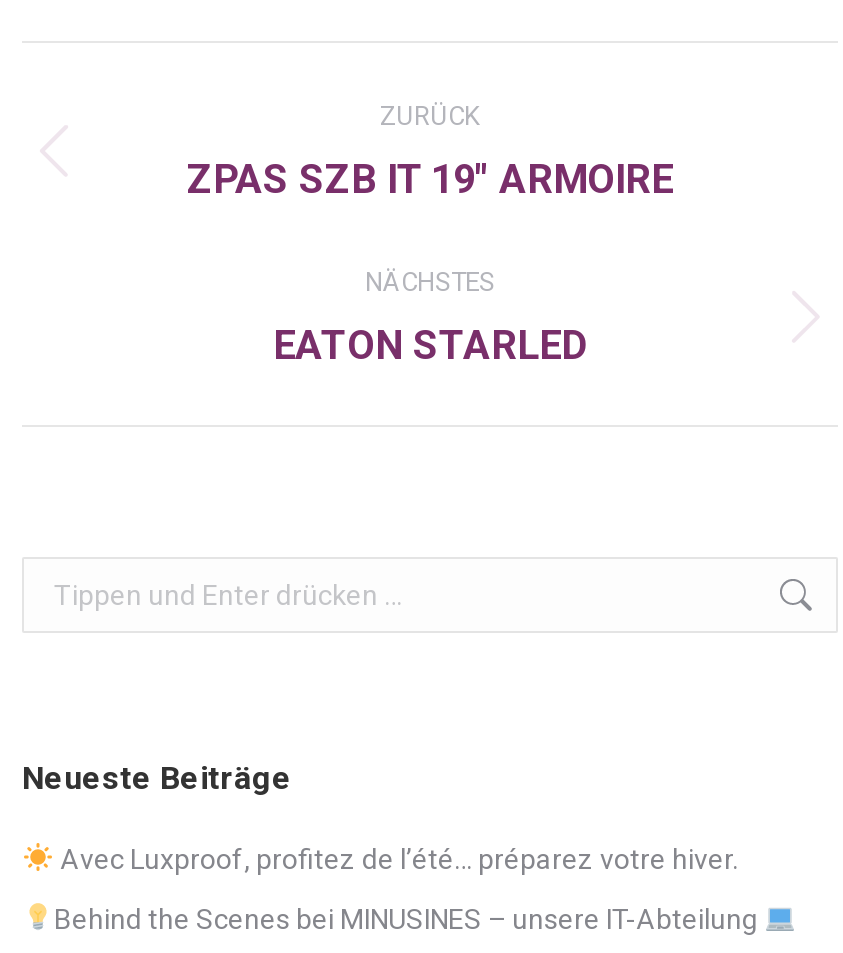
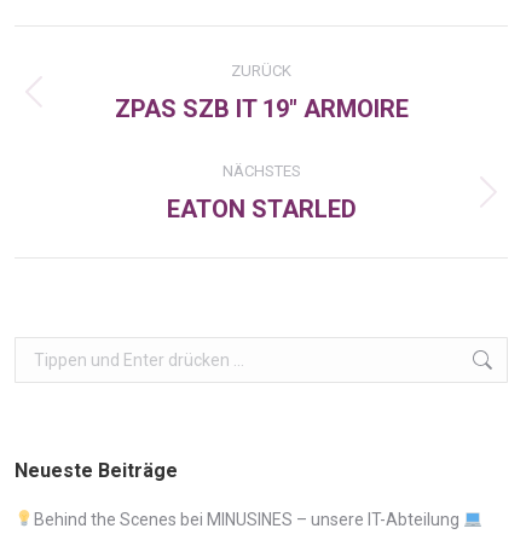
[54,843,738,875] Avec Luxproof, profitez de l’été… préparez votre hiver. -> none

